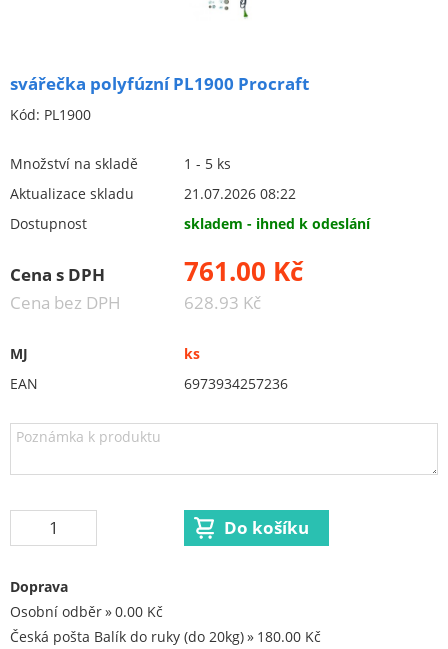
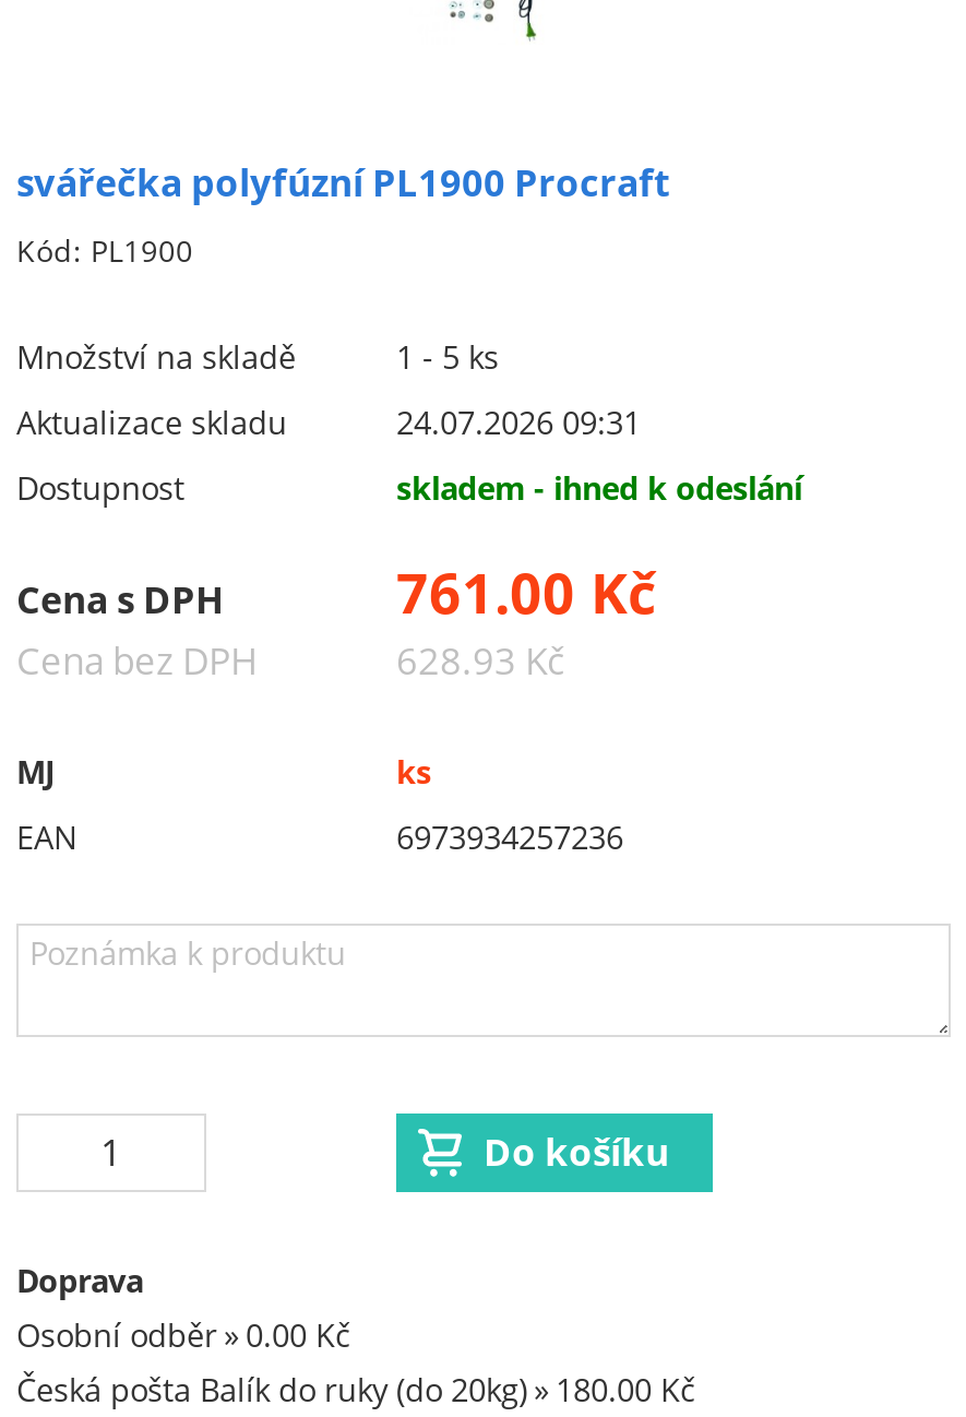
[184,184,296,203] 21.07.2026 08:22 -> [396,401,641,442] 24.07.2026 09:31

